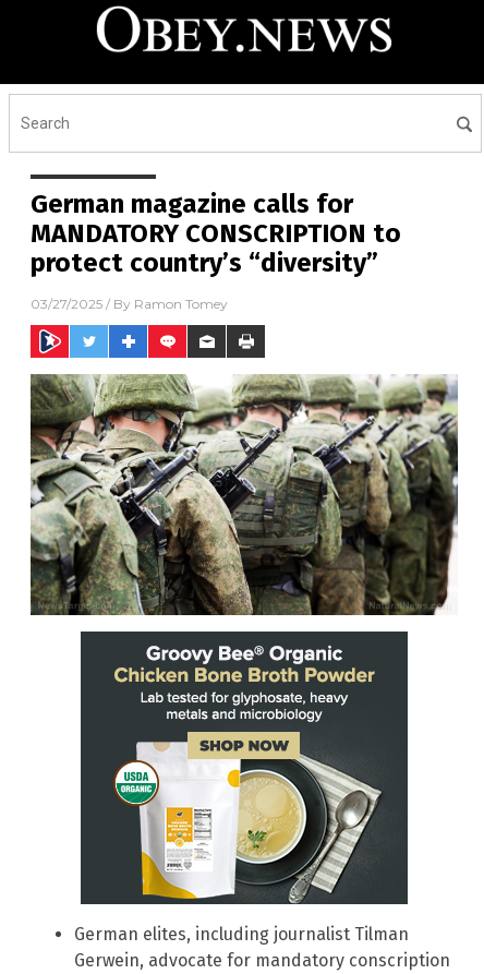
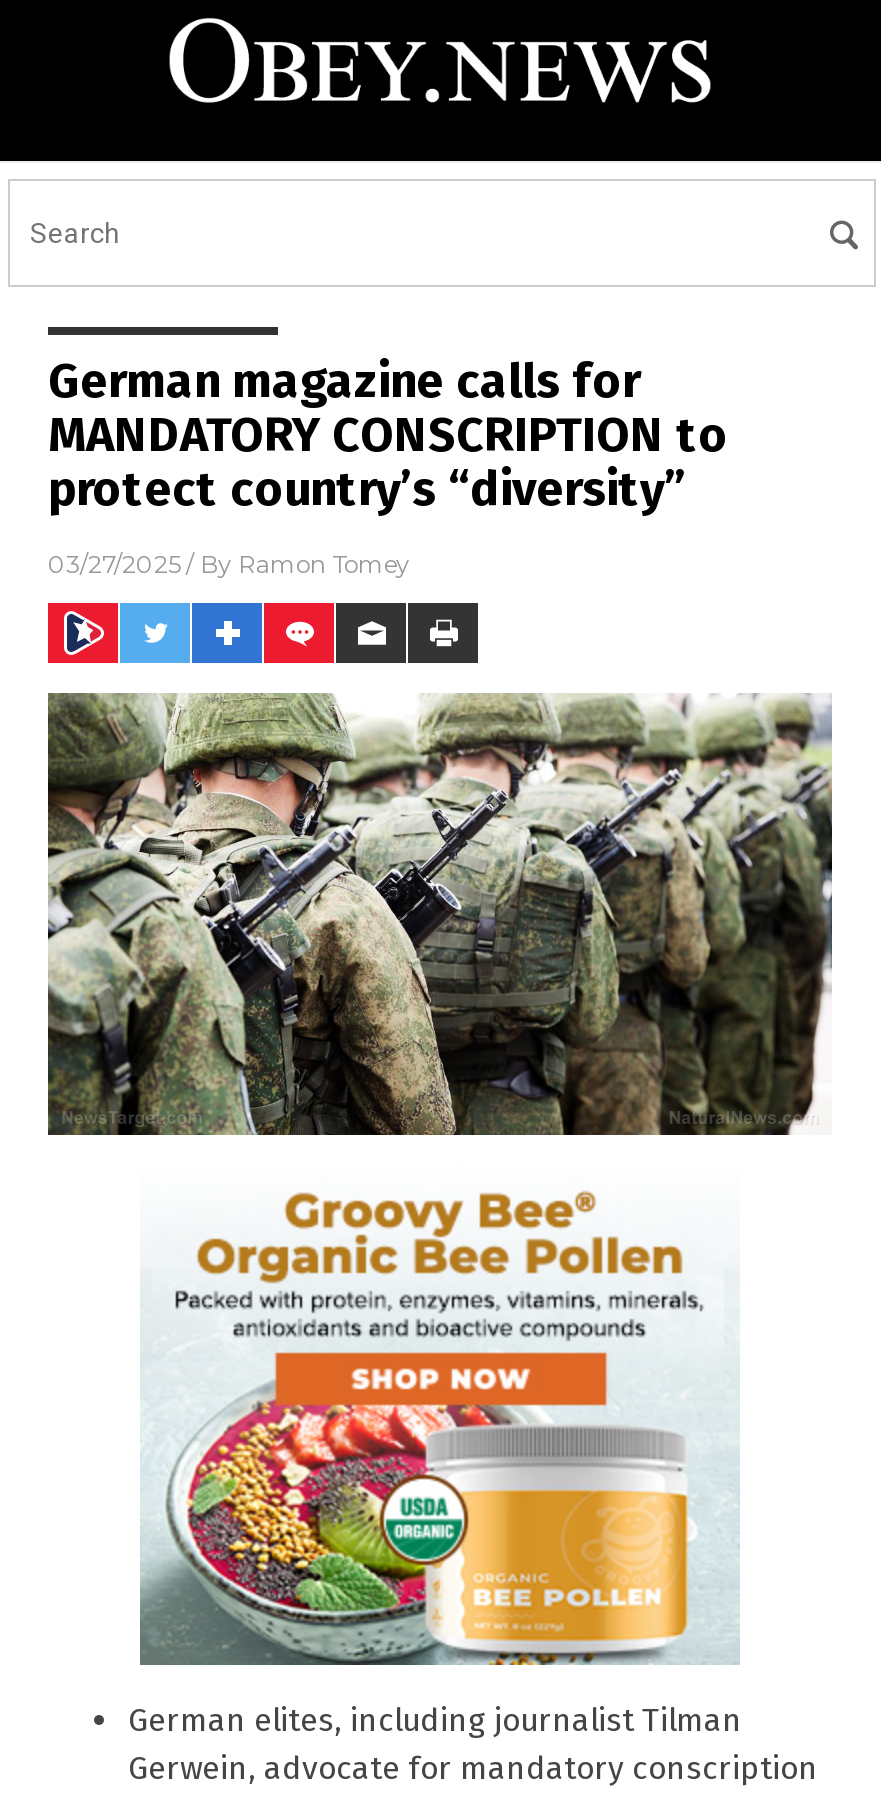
[80,630,409,905] [image] -> [140,1165,740,1667] [image]

